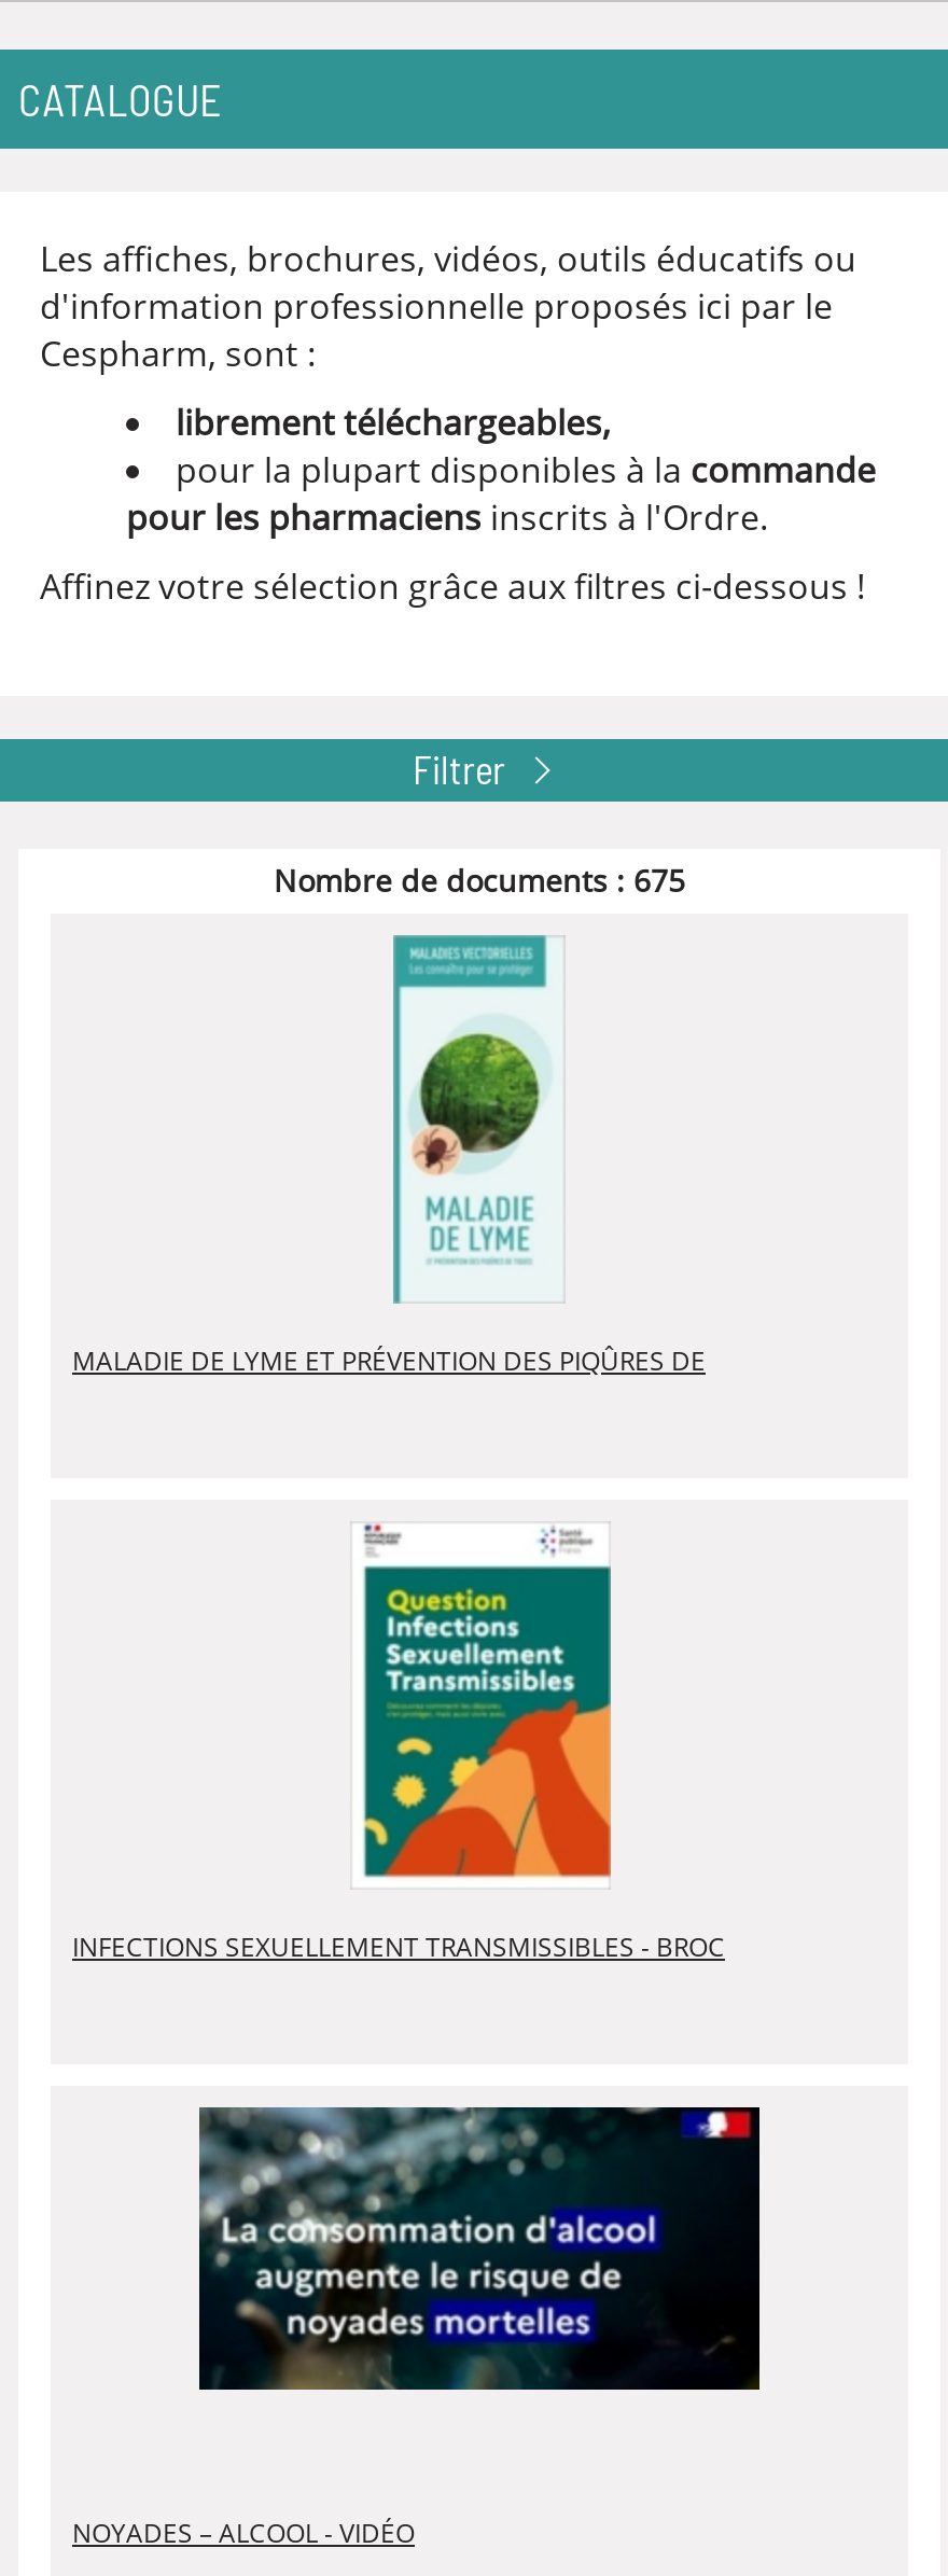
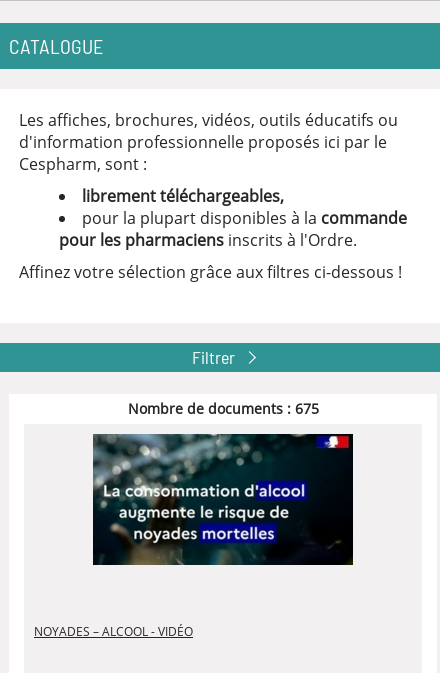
[72,935,706,1379] [image] | MALADIE DE LYME ET PRÉVENTION DES PIQÛRES DE -> none
[72,1523,725,1965] [image] | INFECTIONS SEXUELLEMENT TRANSMISSIBLES - BROC -> none

